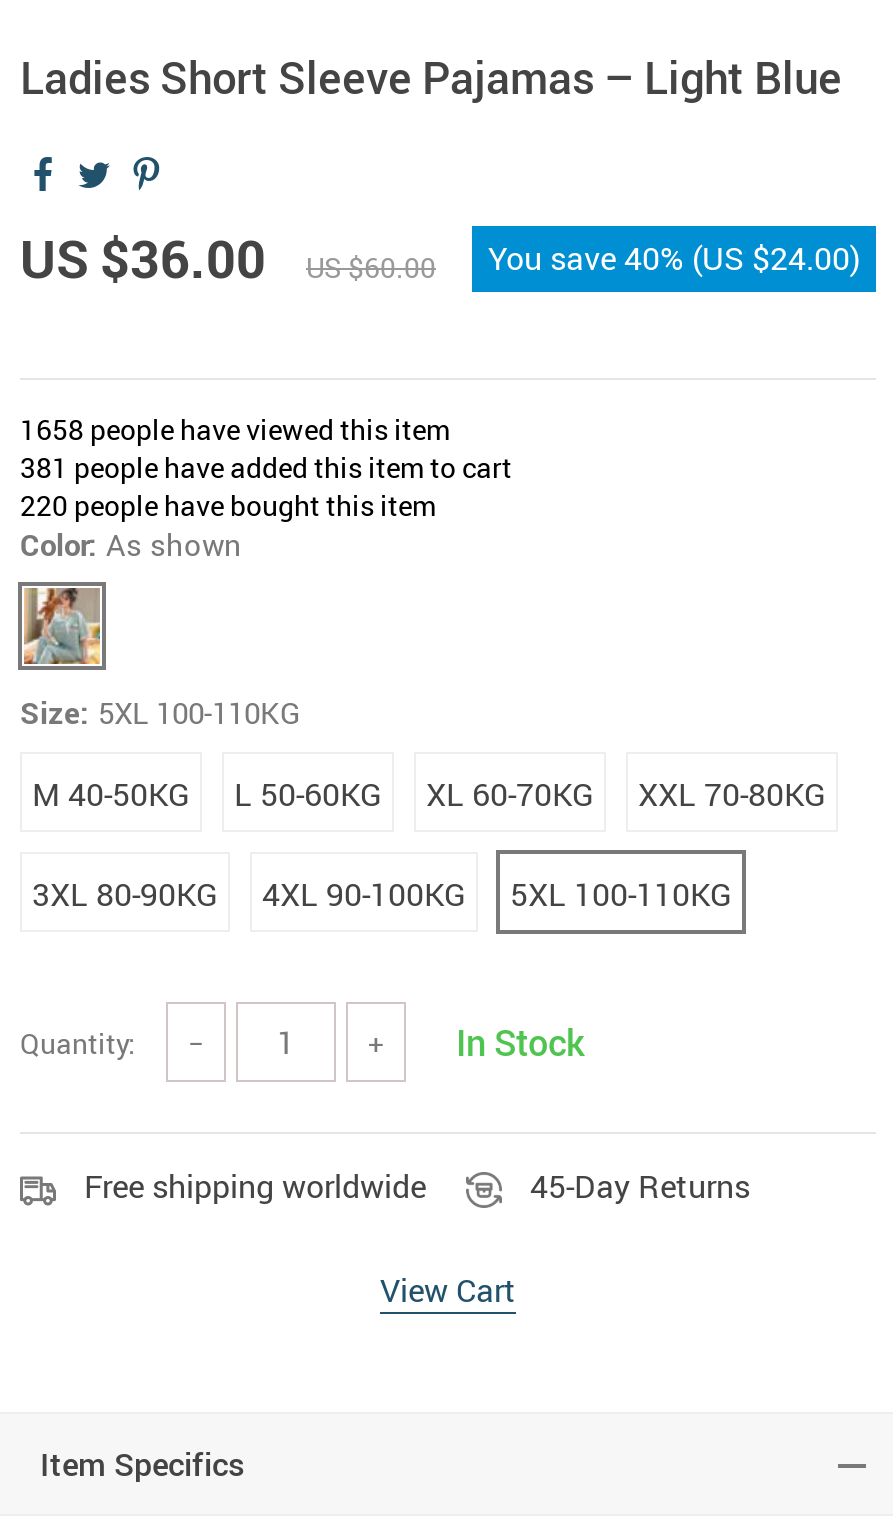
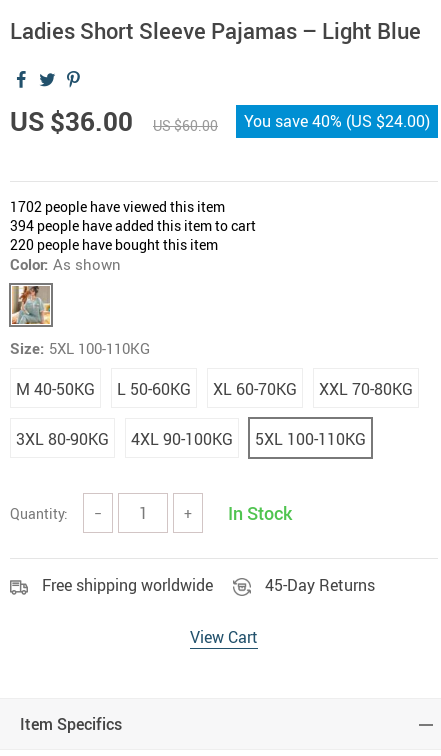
[20,410,450,448] 1658 people have viewed this item -> [10,197,225,216] 1702 people have viewed this item
[20,448,512,486] 381 people have added this item to cart -> [10,216,256,235] 394 people have added this item to cart

